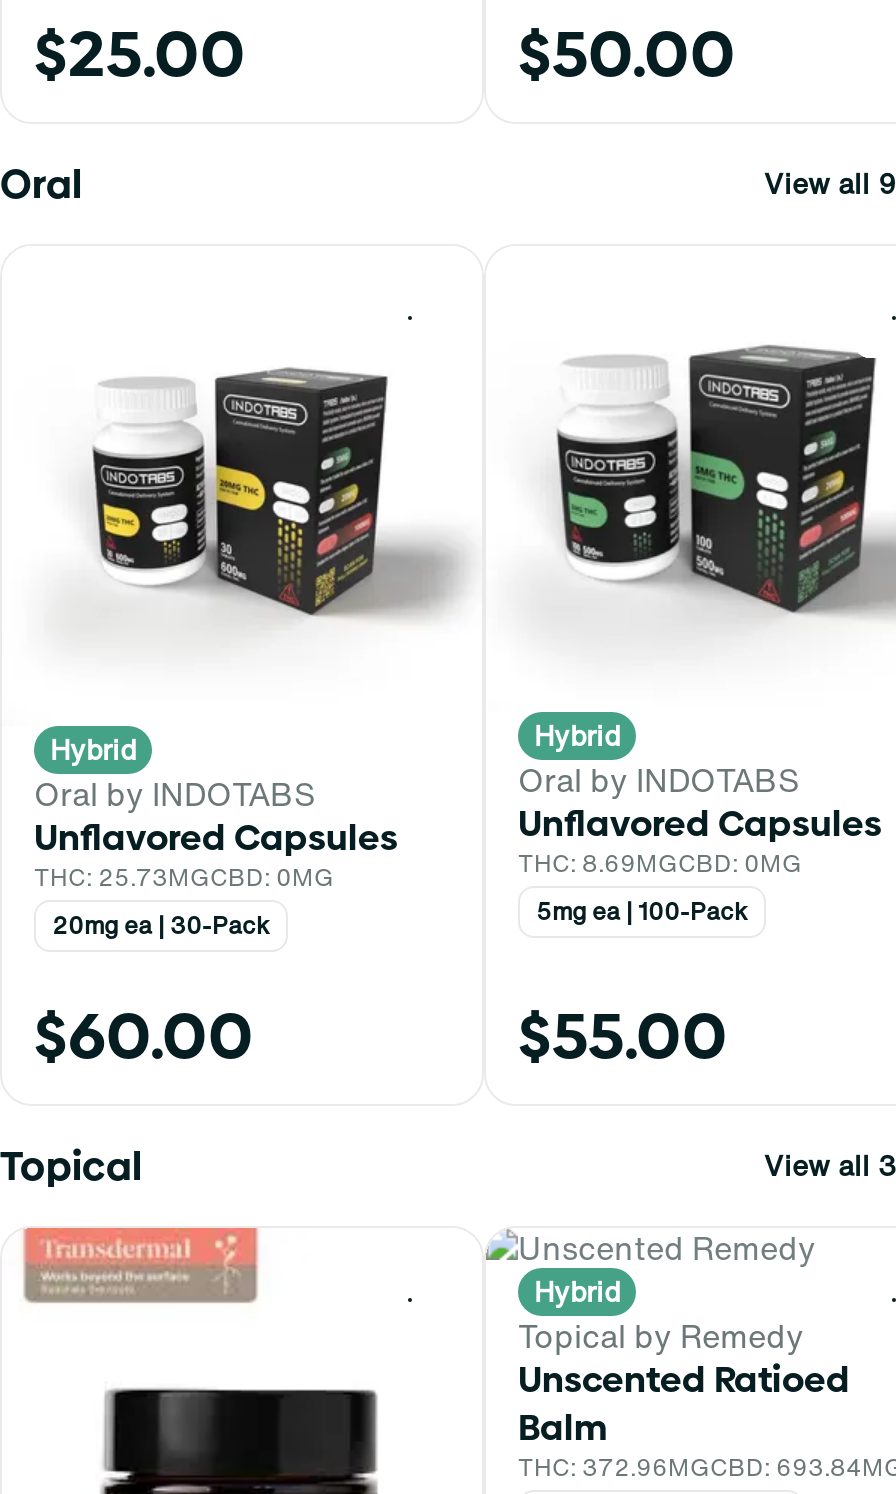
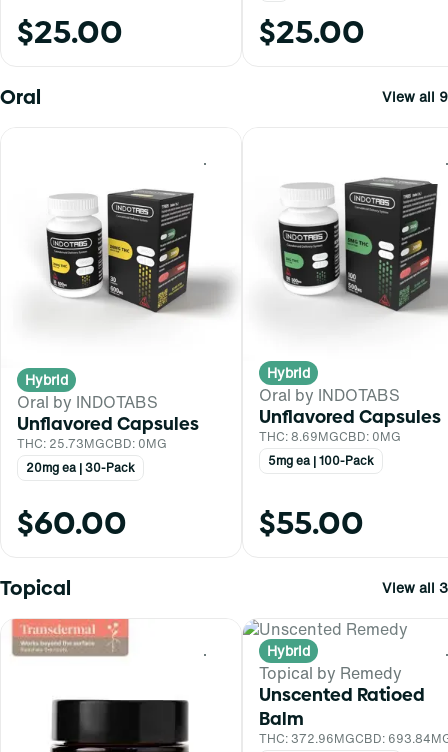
[518,10,736,98] $50.00 -> [259,10,365,54] $25.00

